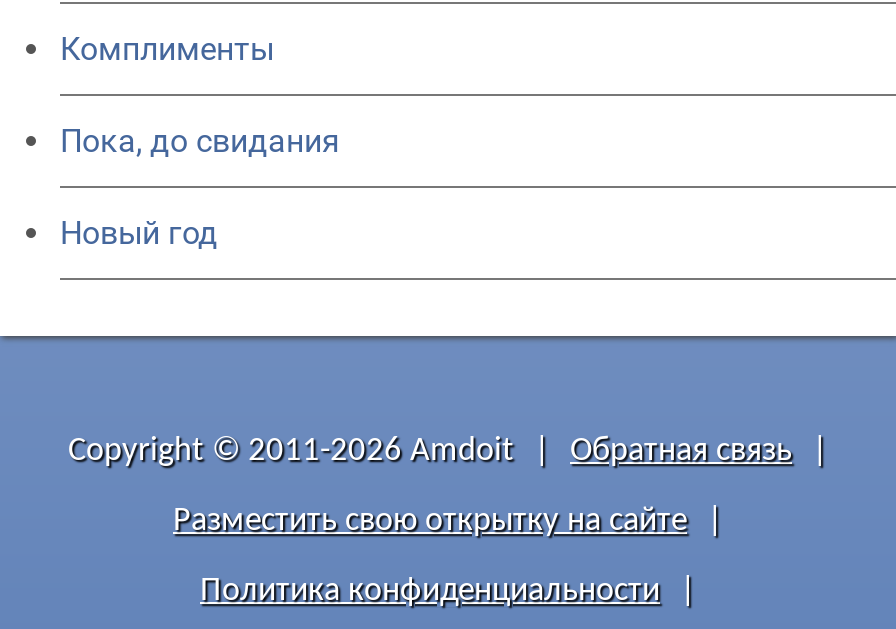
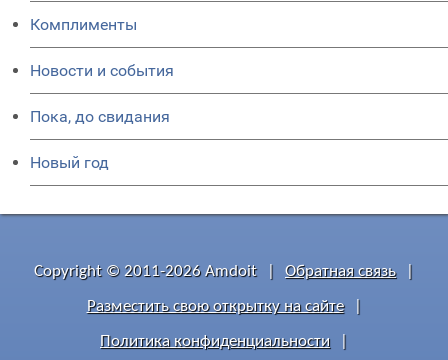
none -> [30,61,174,80] Новости и события

